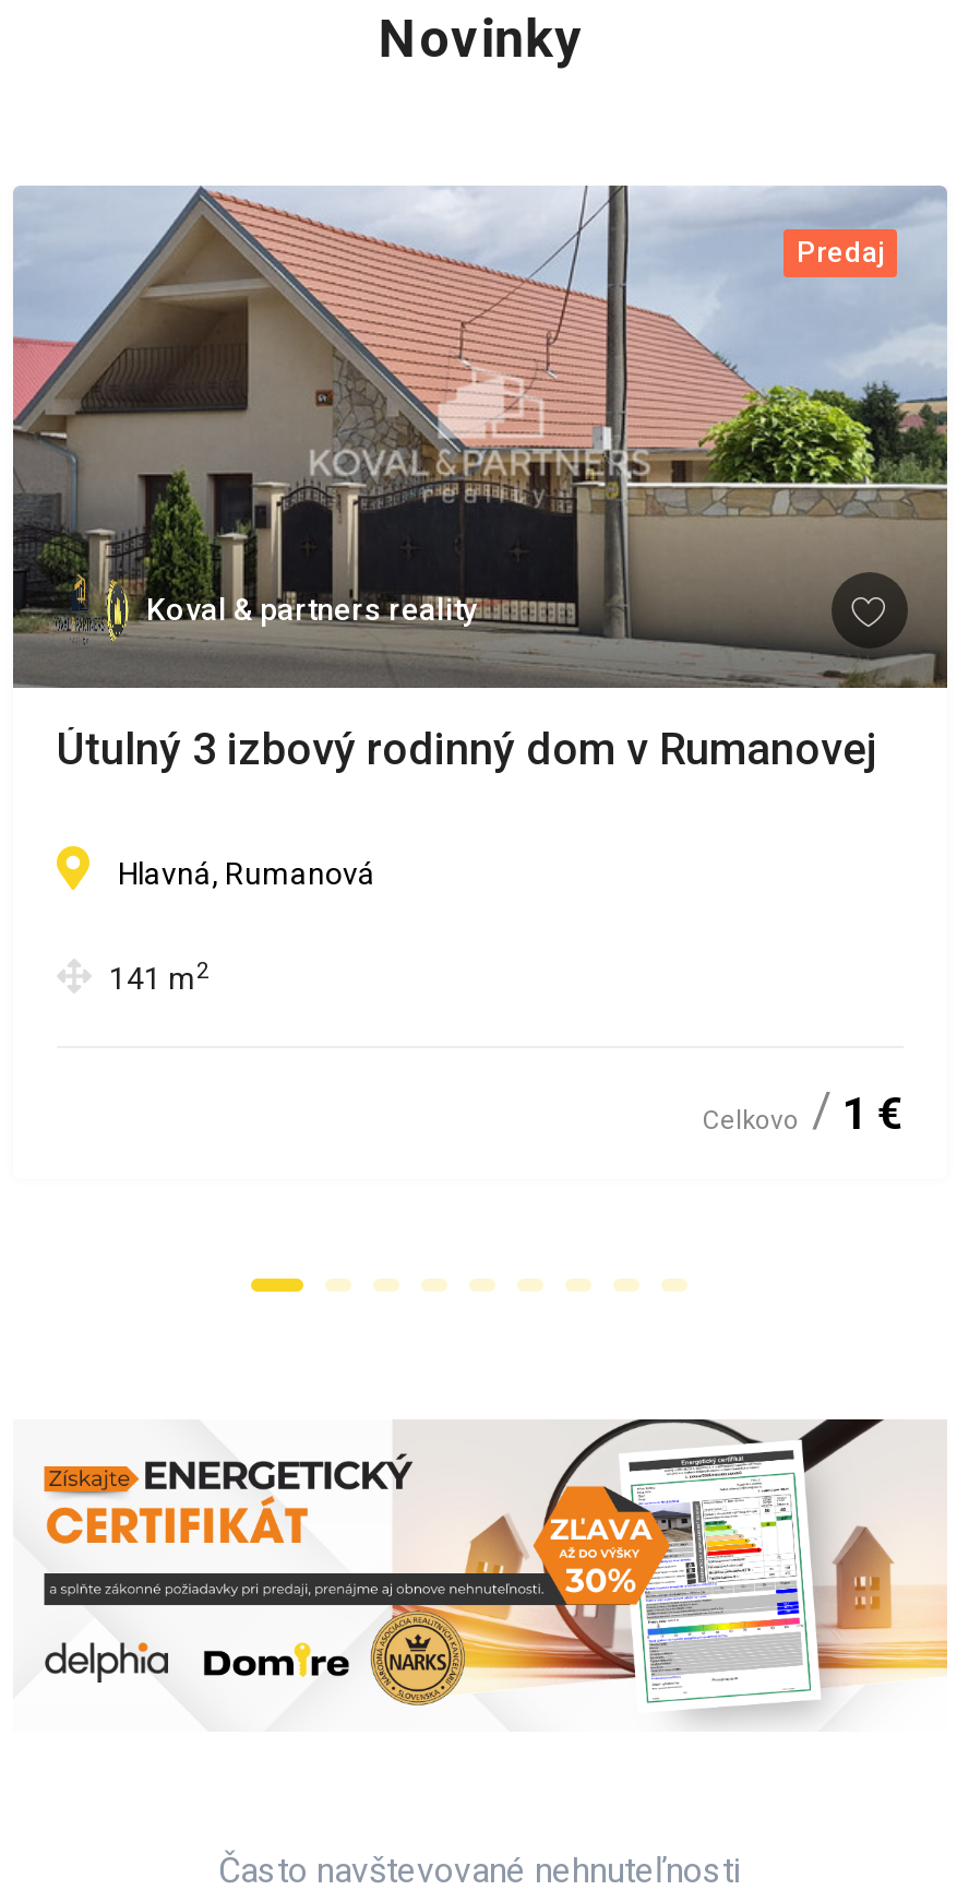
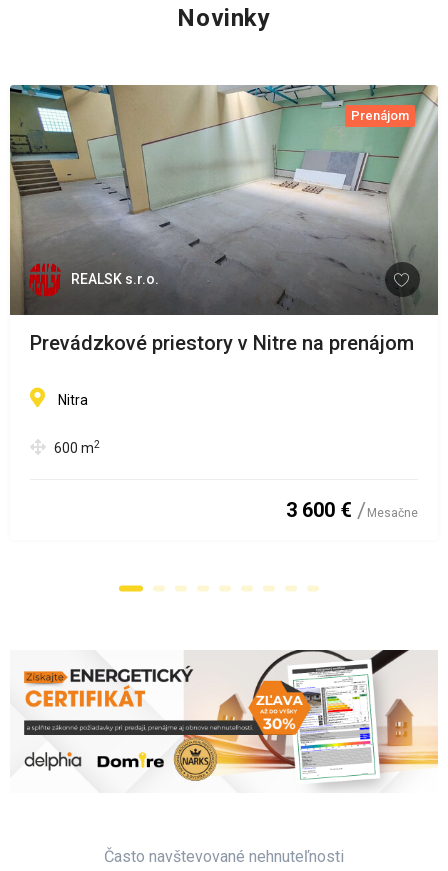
[11,186,947,688] [image] | Predaj -> [9,84,438,315] [image] | Prenájom
[146,592,478,627] Koval & partners reality -> [71,271,159,287] REALSK s.r.o.
[57,723,877,775] Útulný 3 izbový rodinný dom v Rumanovej -> [30,331,414,355] Prevádzkové priestory v Nitre na prenájom
[118,856,375,891] Hlavná, Rumanová -> [58,392,88,408] Nitra
[109,956,210,996] 141 m2 -> [54,438,100,456] 600 m2
[703,1087,904,1140] Celkovo | 1 € -> [286,498,418,522] 3 600 € | Mesačne

